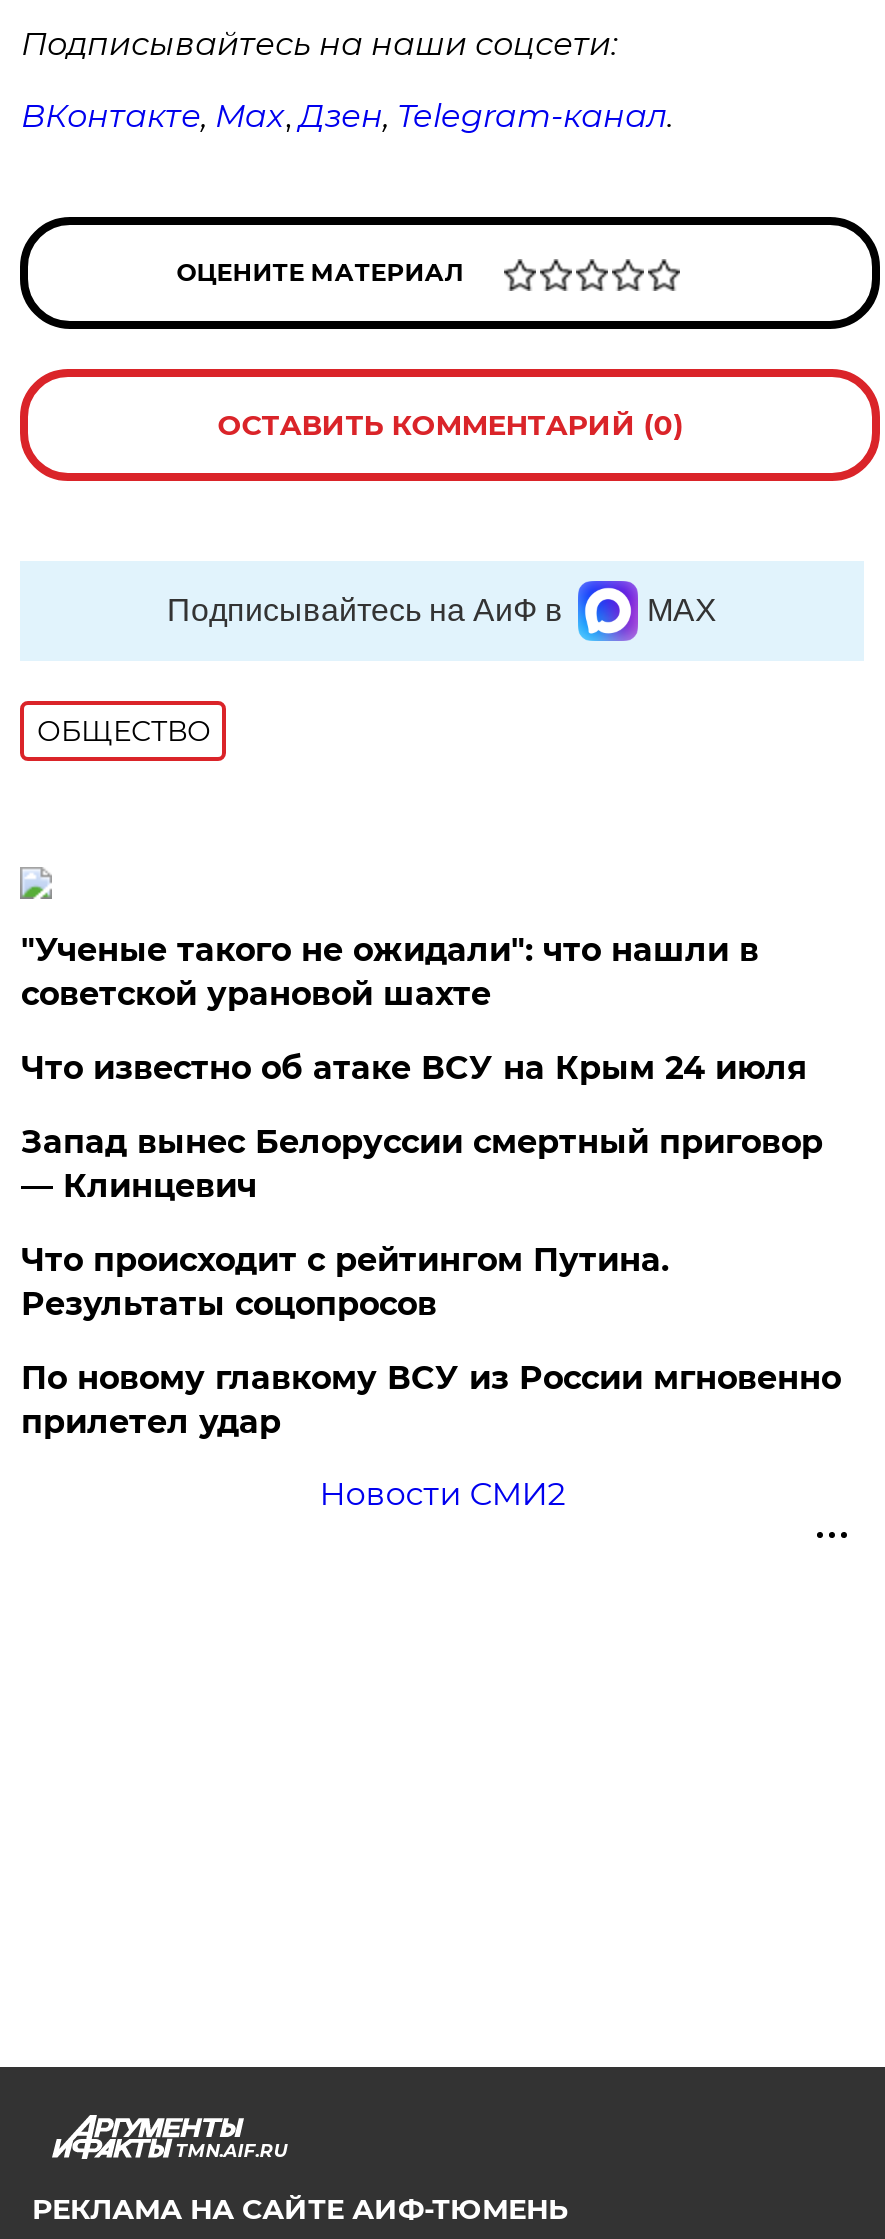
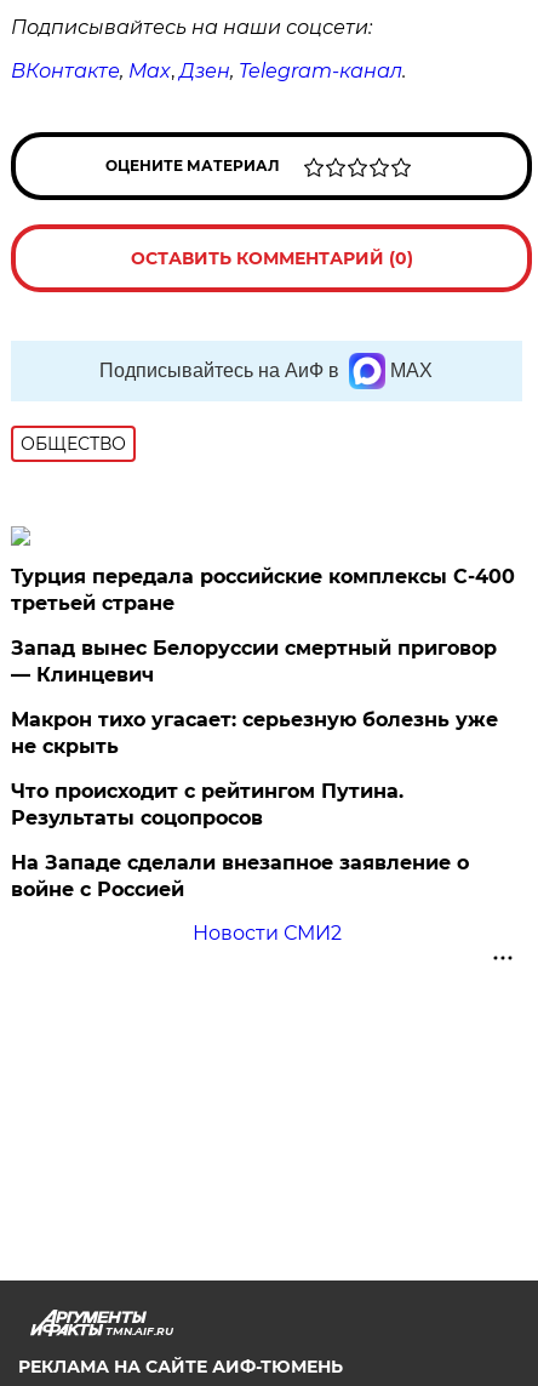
[21,931,807,1087] "Ученые такого не ожидали": что нашли в | советской урановой шахте | Что известно об атаке ВСУ на Крым 24 июля -> [11,565,515,615] Турция передала российские комплексы С-400 | третьей стране
moved [21,1123,823,1205] -> [11,636,497,686]: Запад вынес Белоруссии смертный приговор | — Клинцевич
none -> [11,708,498,758] Макрон тихо угасает: серьезную болезнь уже | не скрыть
[21,1359,841,1441] По новому главкому ВСУ из России мгновенно | прилетел удар -> [11,851,469,901] На Западе сделали внезапное заявление о | войне с Россией

